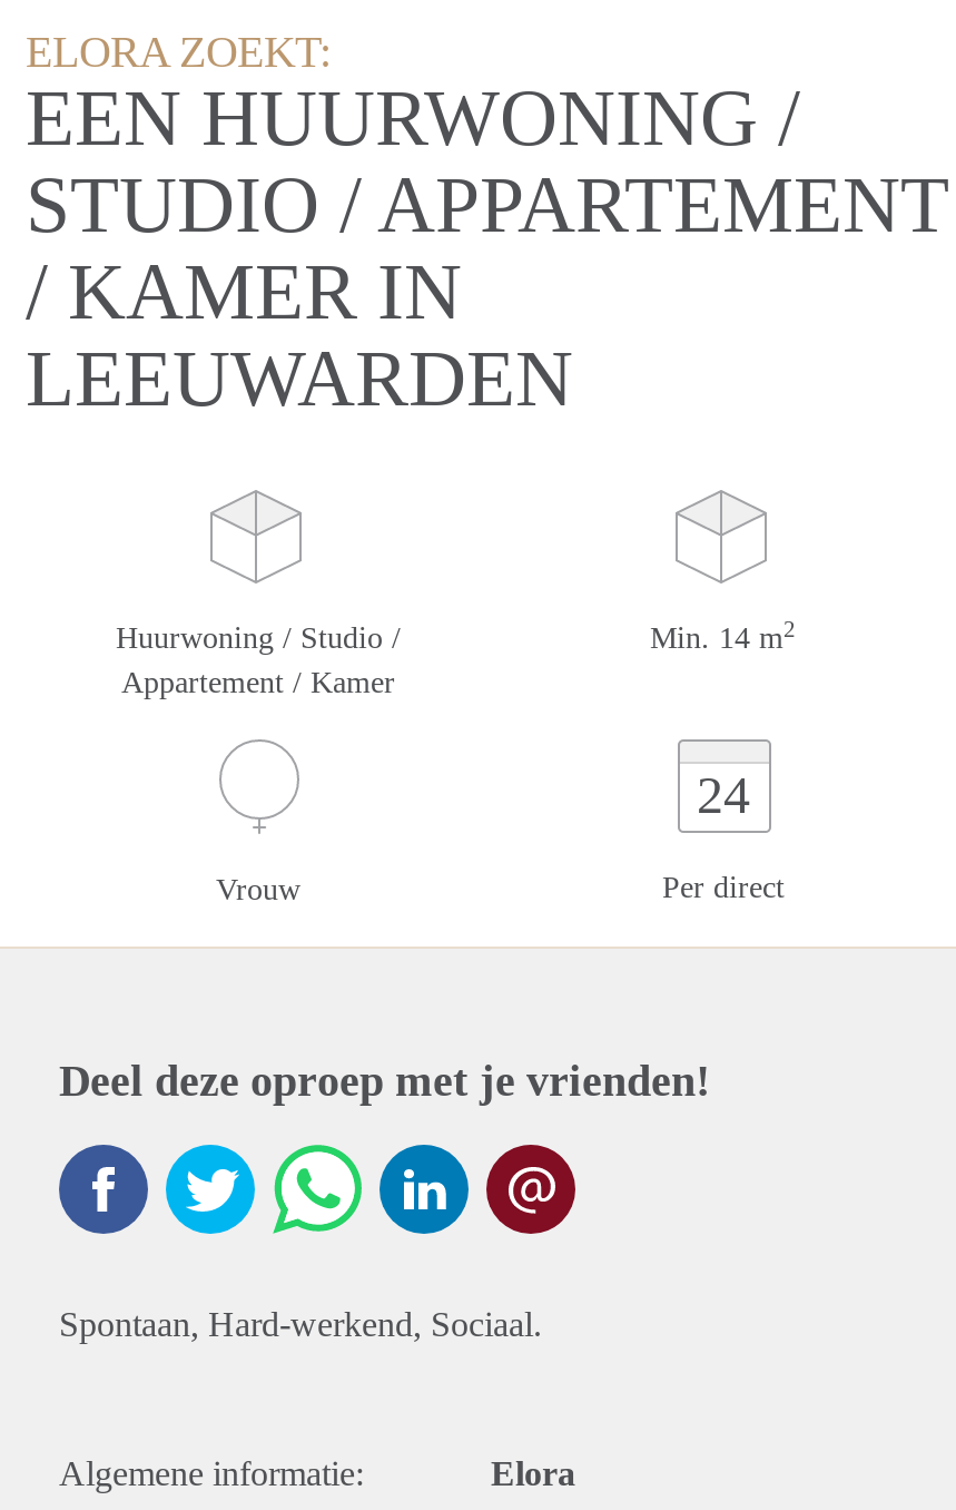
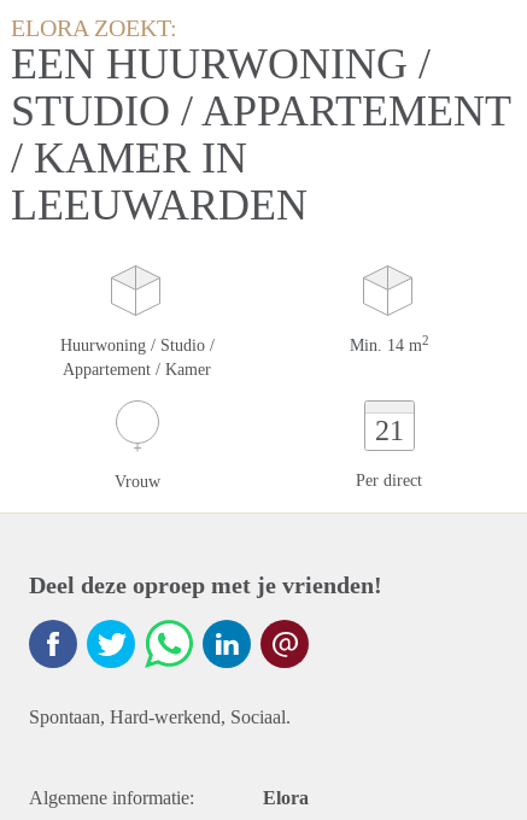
[697,766,750,824] 24 -> [374,415,403,446] 21

